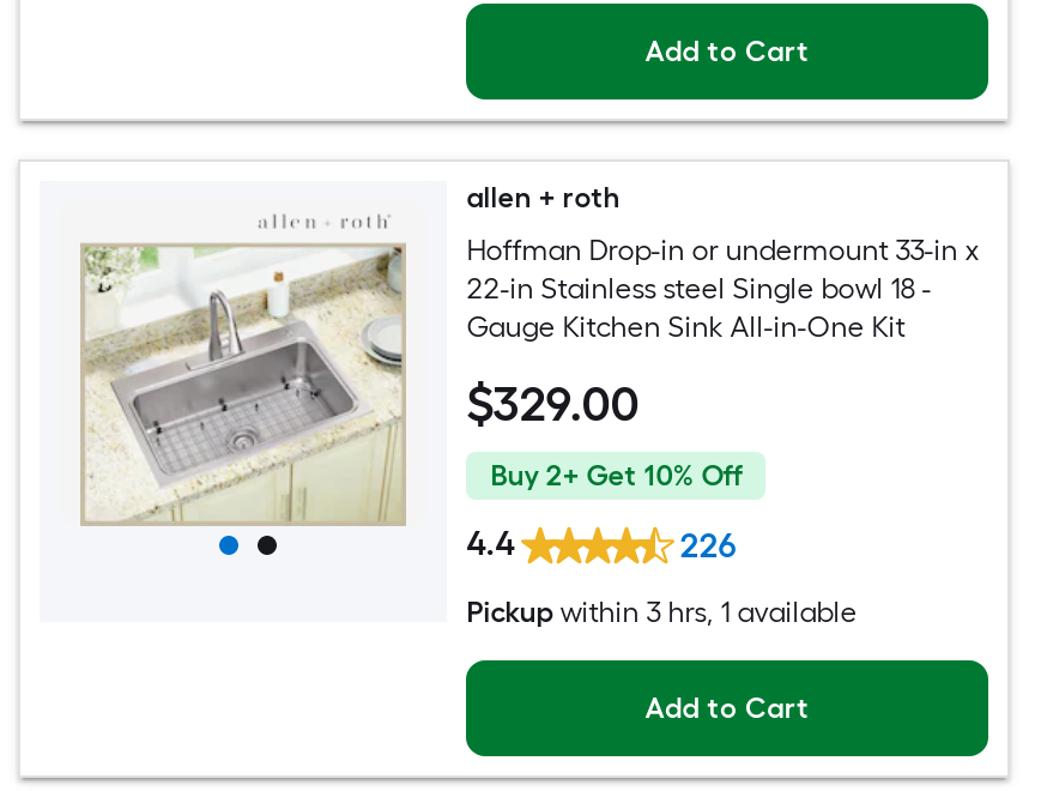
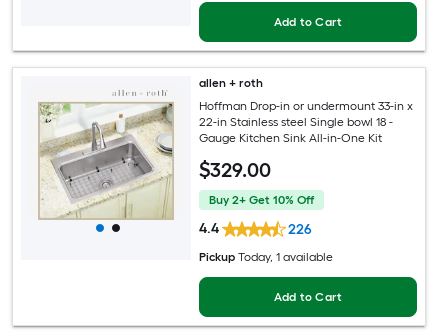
[466,596,857,629] Pickup within 3 hrs, 1 available -> [199,250,333,264] Pickup Today, 1 available

